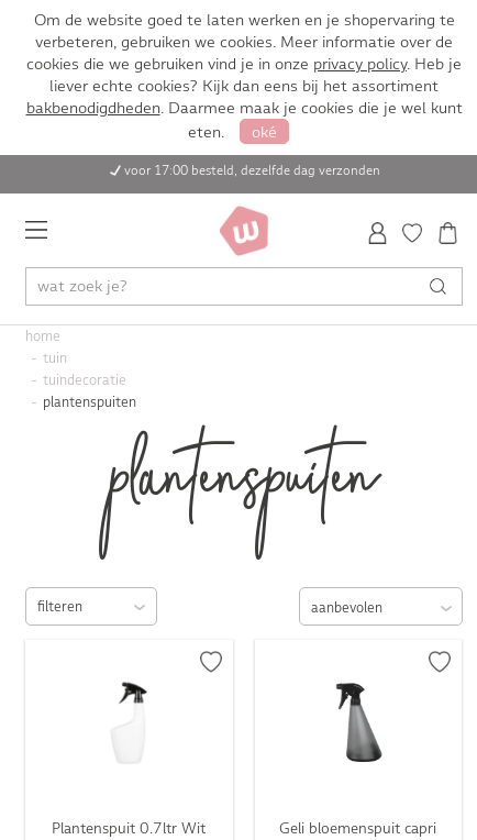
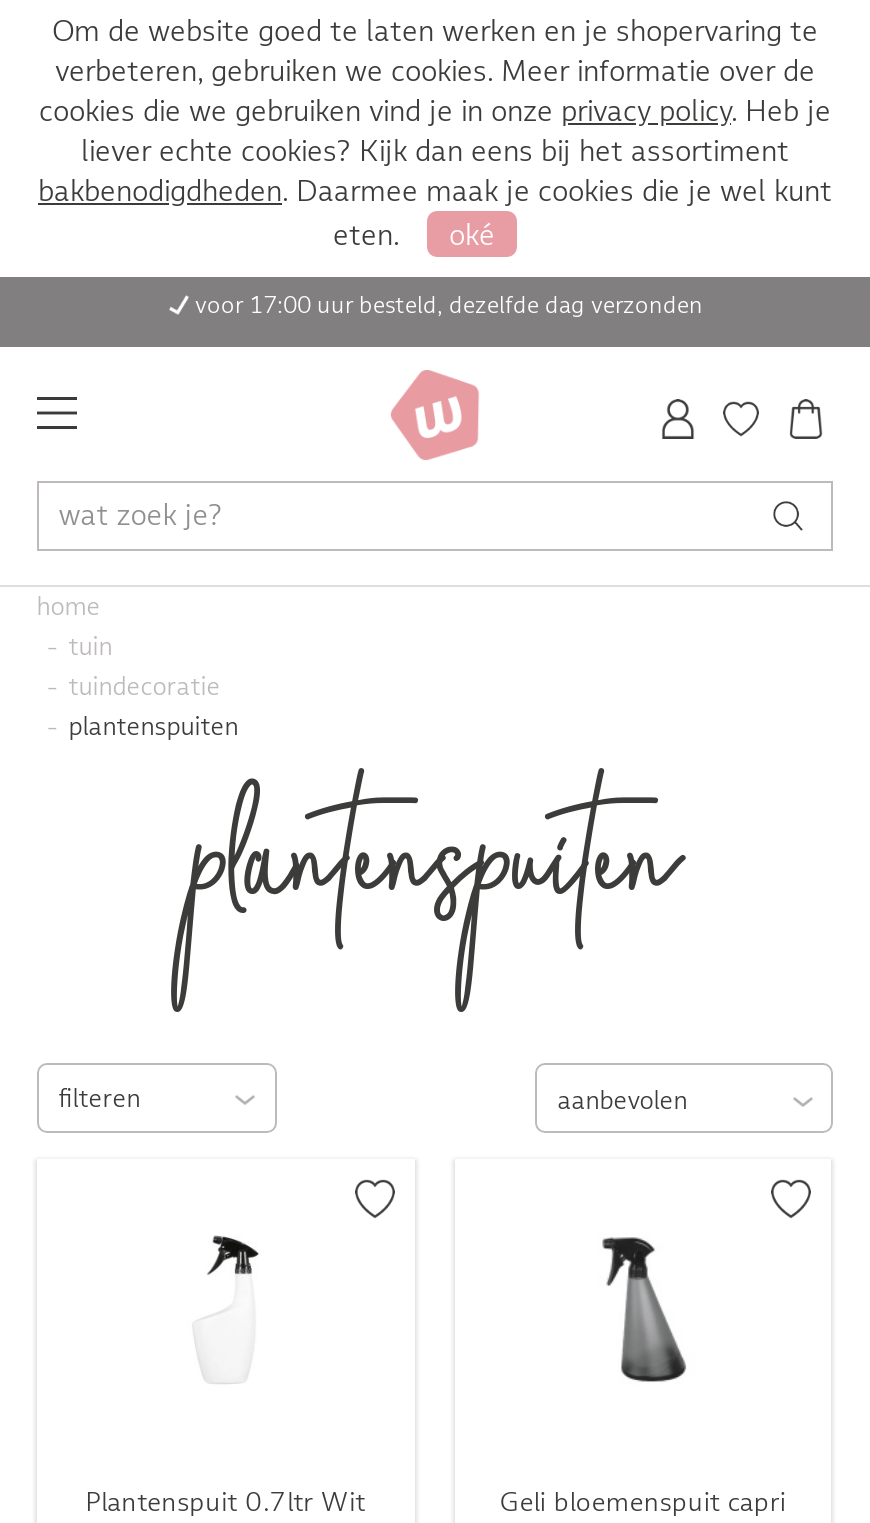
[124,163,380,178] voor 17:00 besteld, dezelfde dag verzonden -> [195,291,703,319] voor 17:00 uur besteld, dezelfde dag verzonden

